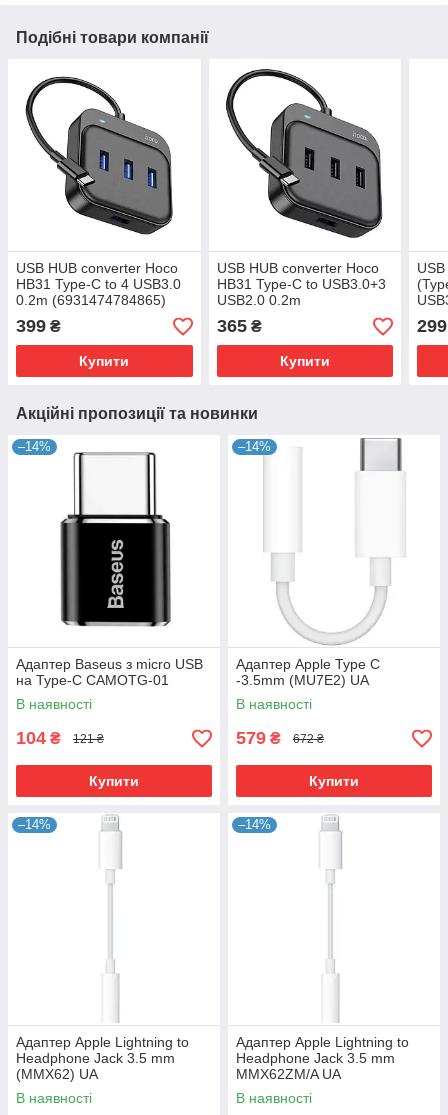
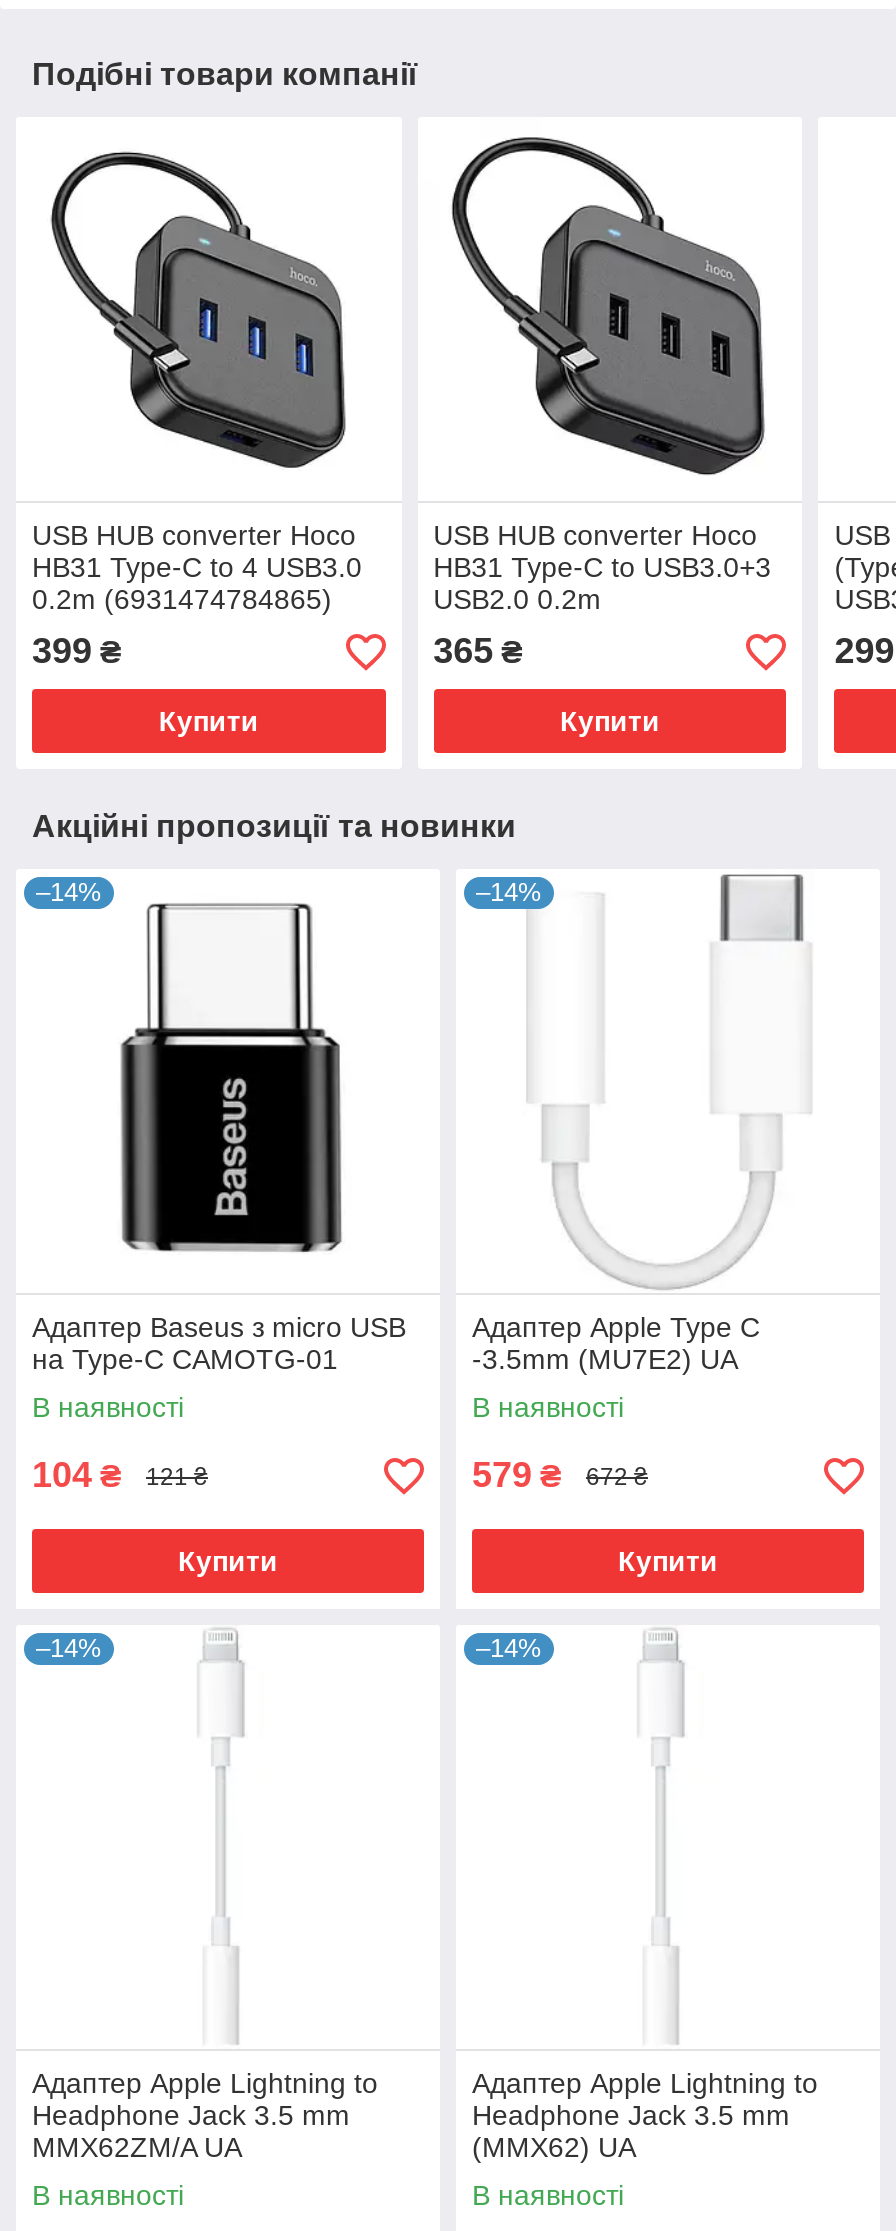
[16,1066,98,1082] (MMX62) UA -> [32,2132,242,2164] MMX62ZM/A UA
[236,1066,341,1082] MMX62ZM/A UA -> [472,2132,636,2164] (MMX62) UA

